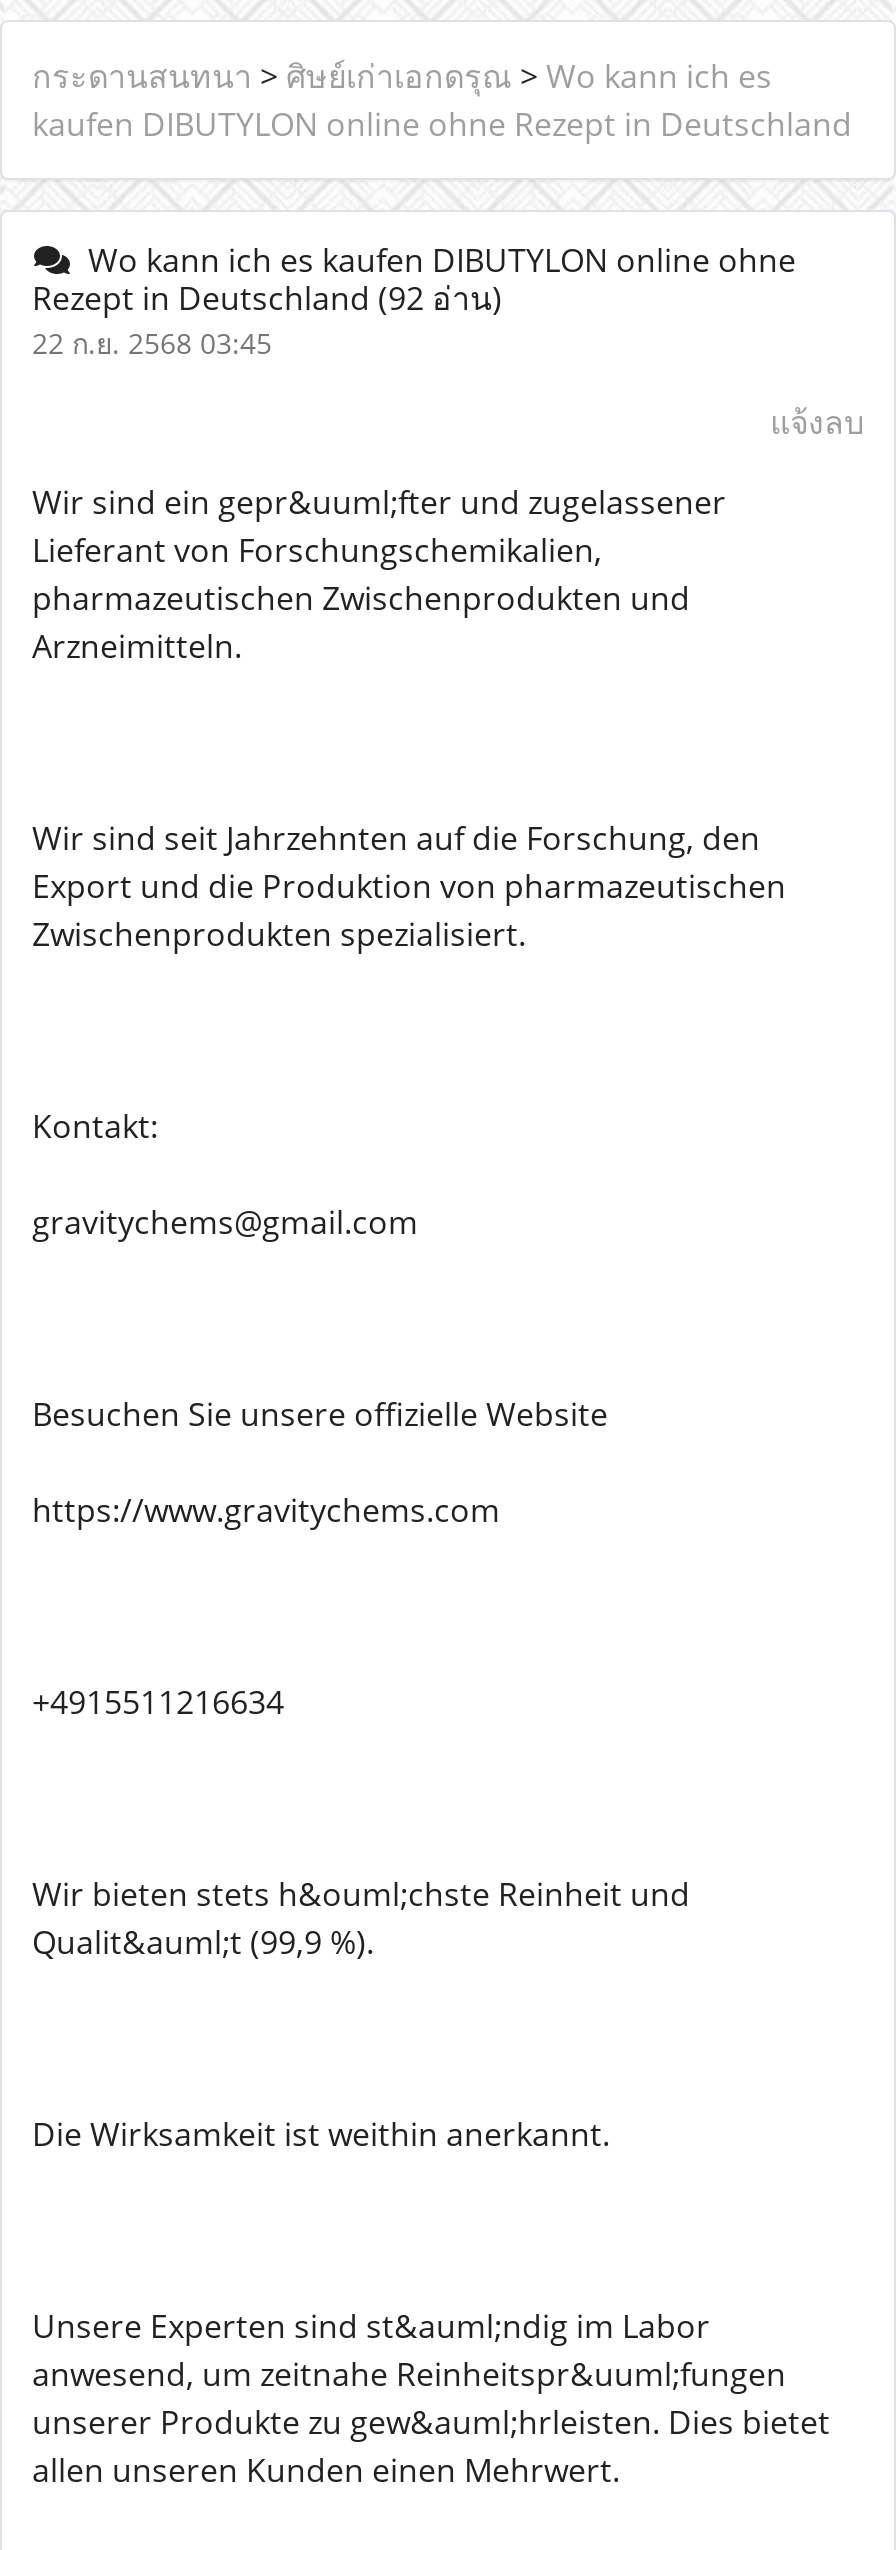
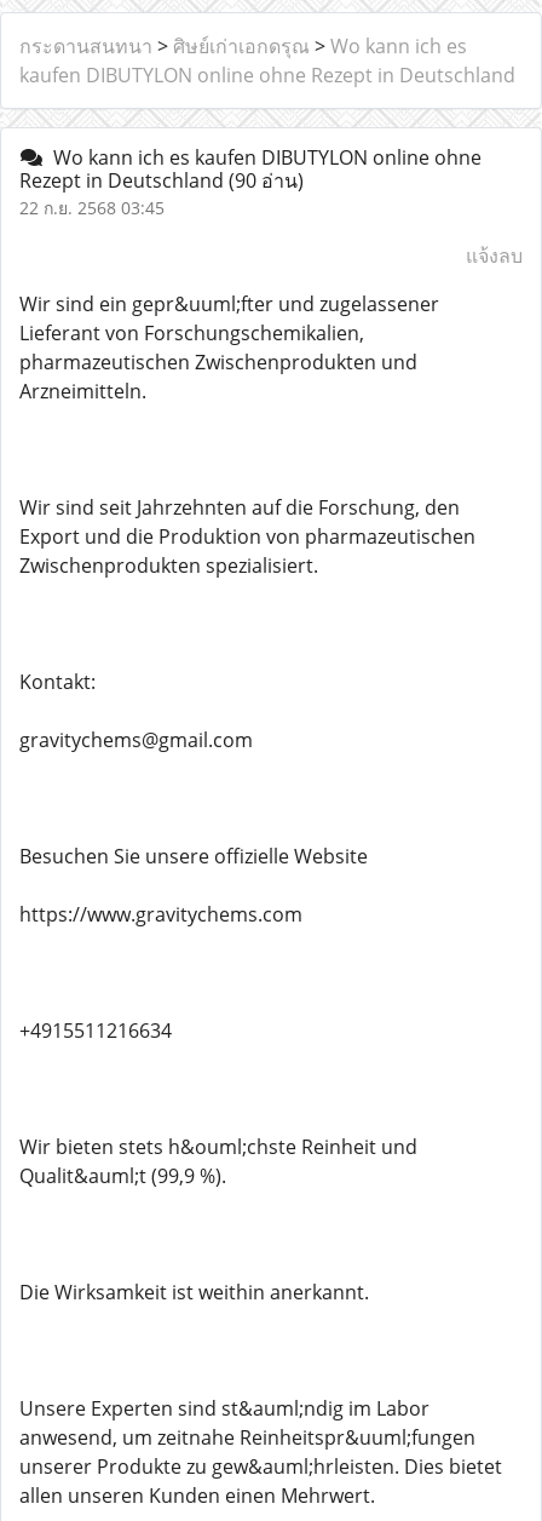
[32,276,502,320] Rezept in Deutschland (92 อ่าน) -> [19,167,304,194] Rezept in Deutschland (90 อ่าน)

